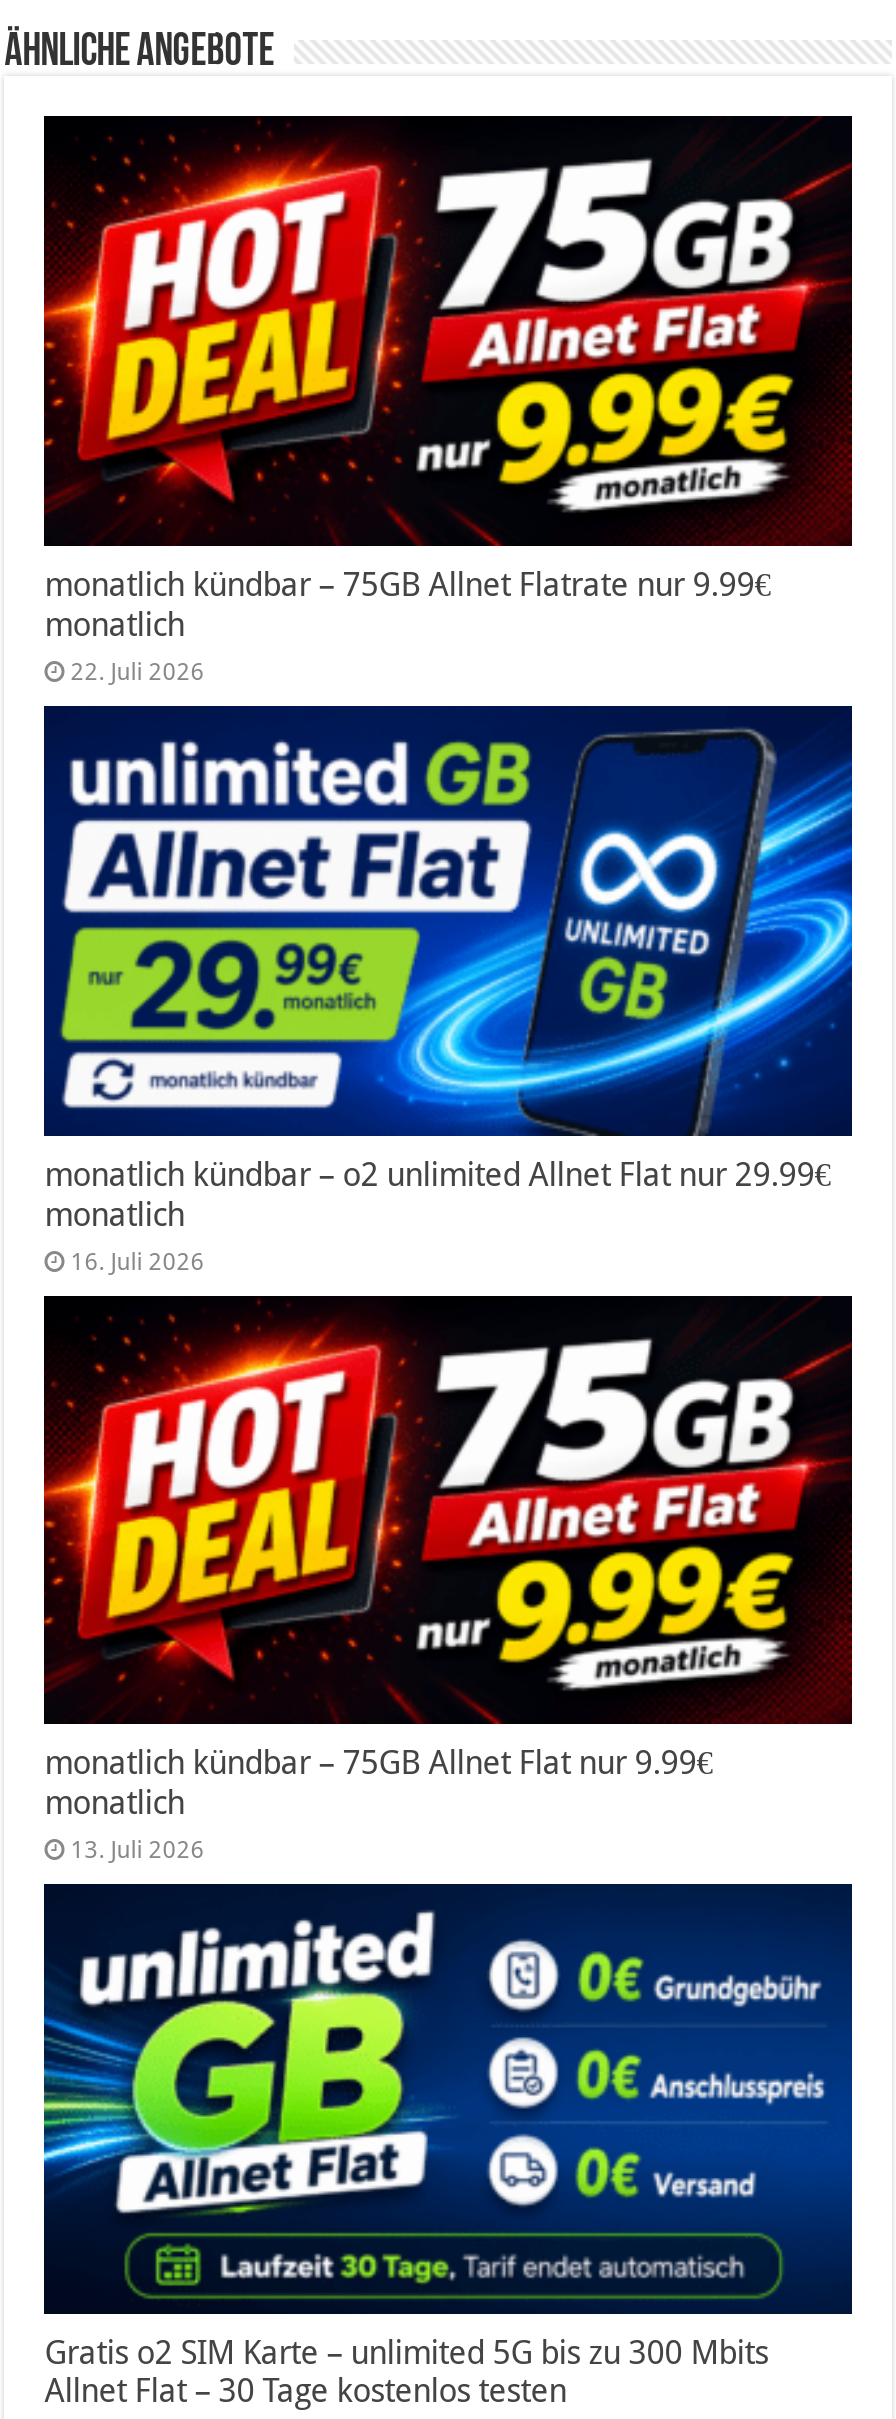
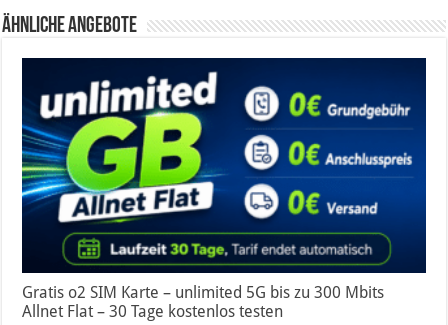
[42,116,854,686] [image] | monatlich kündbar – 75GB Allnet Flatrate nur 9.99€ | monatlich | 22. Juli 2026 -> none
[42,704,854,1275] [image] | monatlich kündbar – o2 unlimited Allnet Flat nur 29.99€ | monatlich | 16. Juli 2026 -> none
[42,1294,854,1865] [image] | monatlich kündbar – 75GB Allnet Flat nur 9.99€ | monatlich | 13. Juli 2026 -> none

